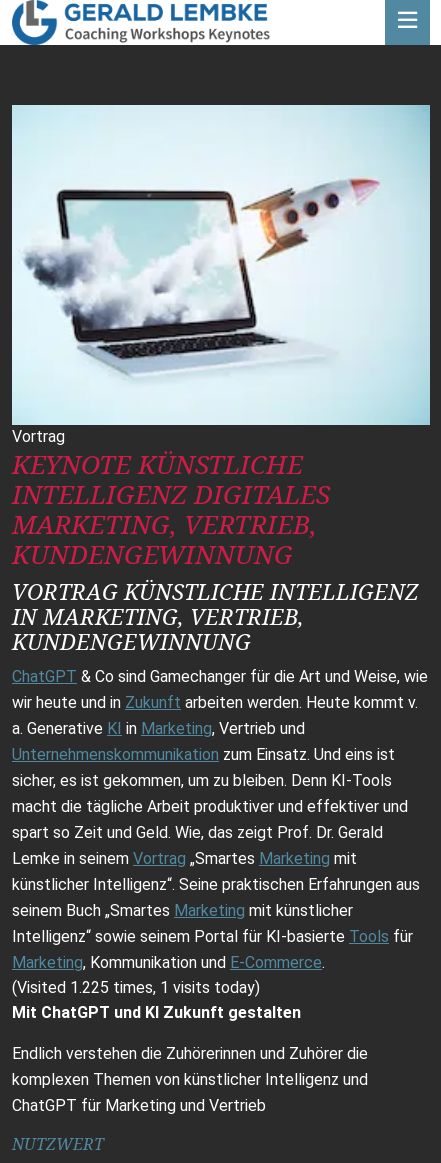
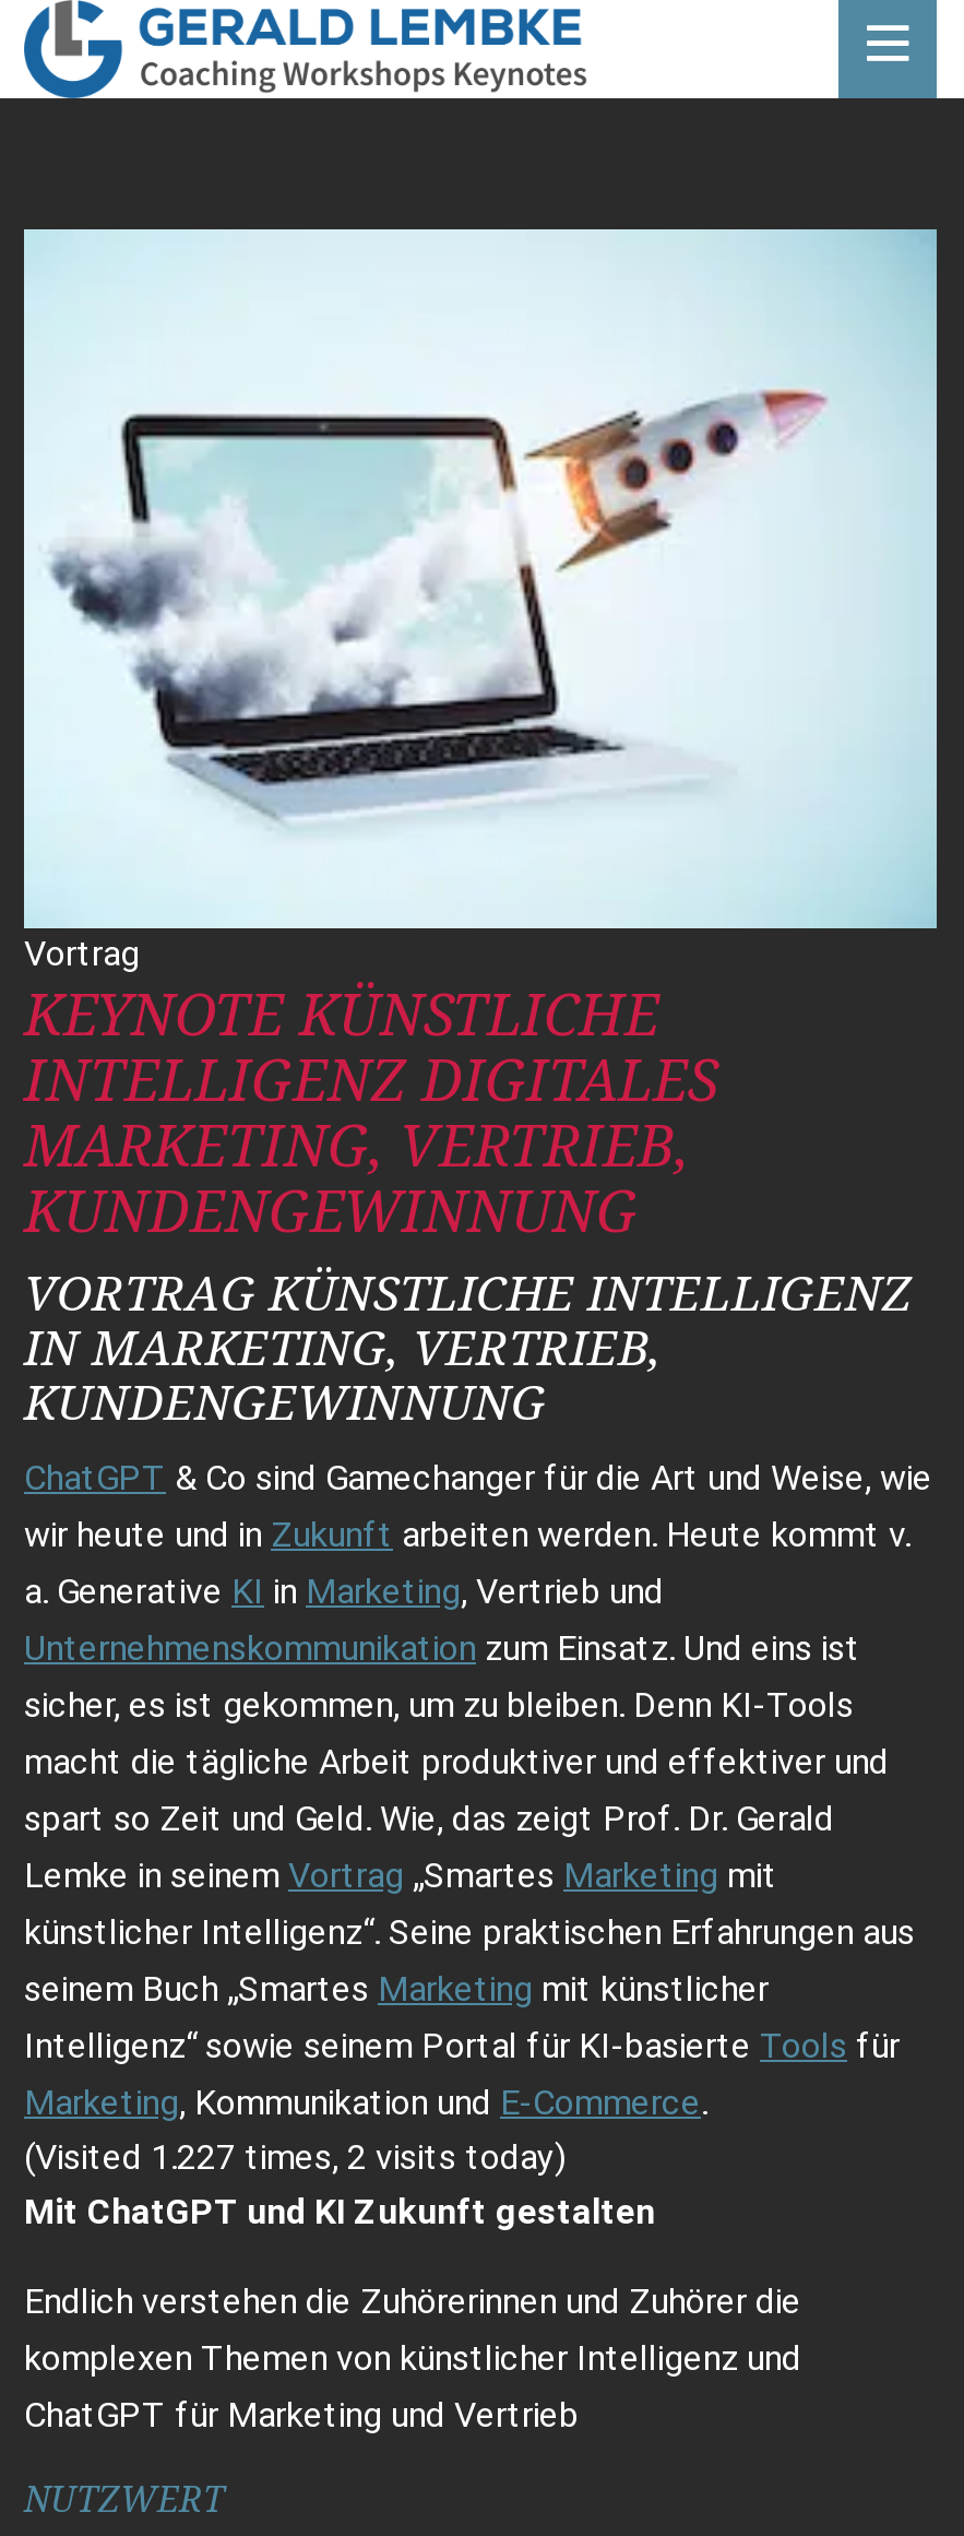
[12,978,260,997] (Visited 1.225 times, 1 visits today) -> [24,2137,566,2178] (Visited 1.227 times, 2 visits today)

